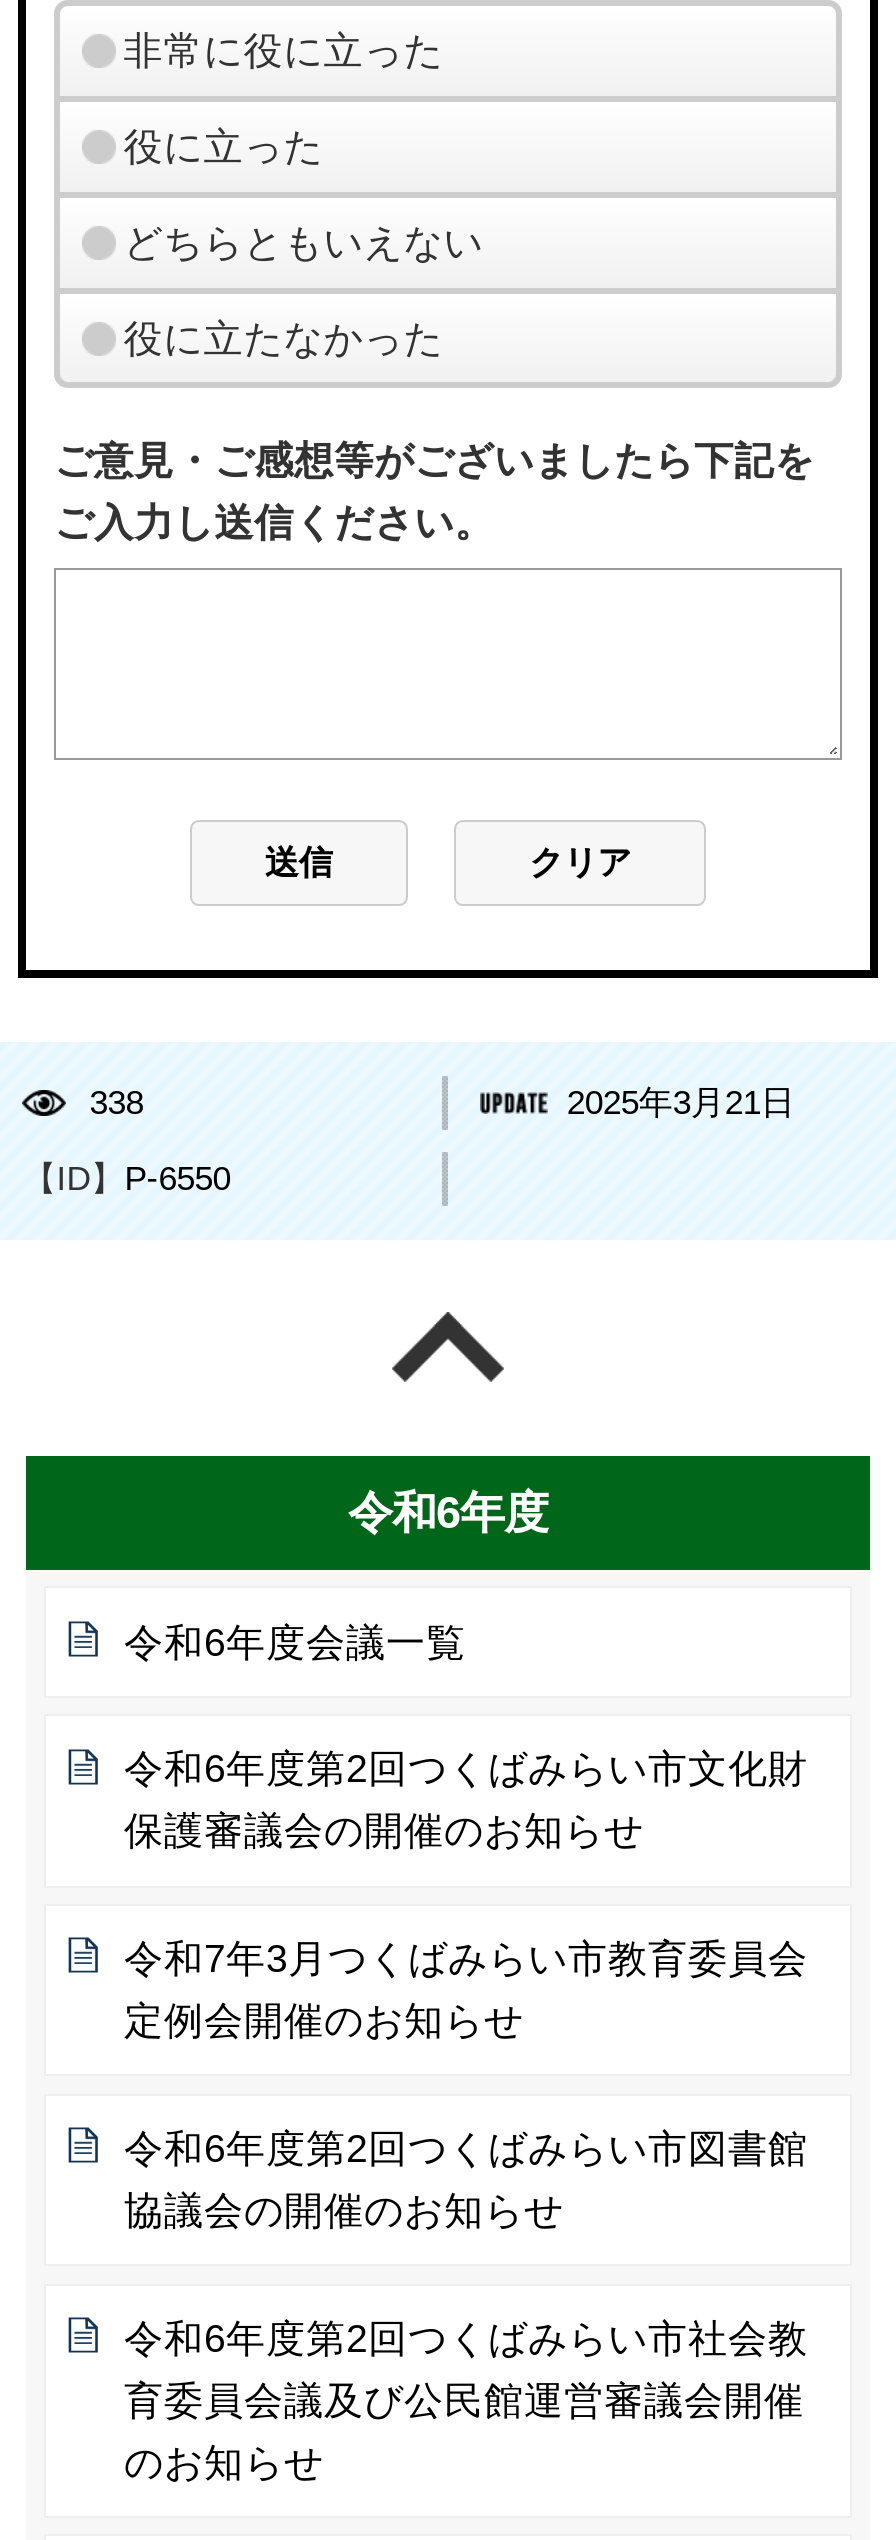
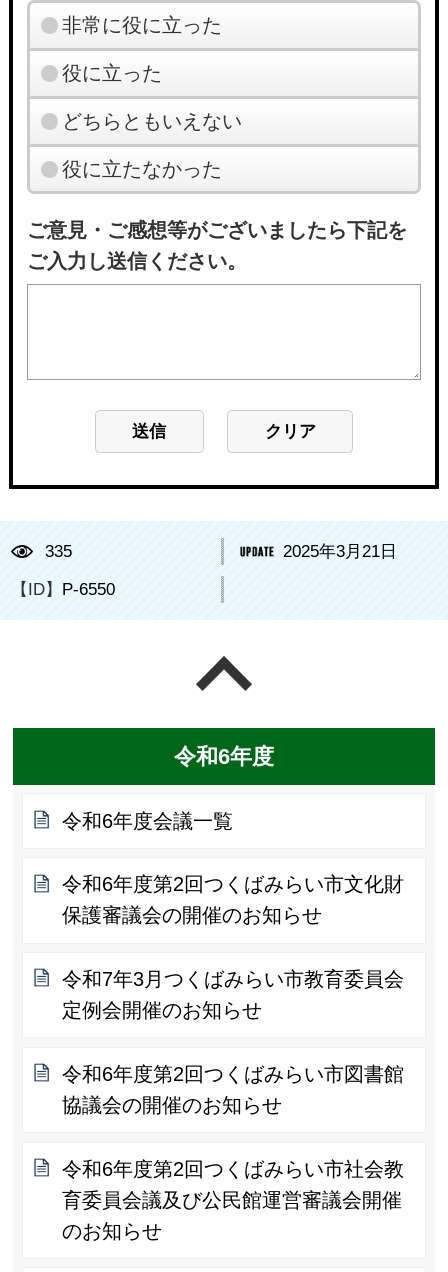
[90,1084,144,1122] 338 -> [45,542,72,561] 335

